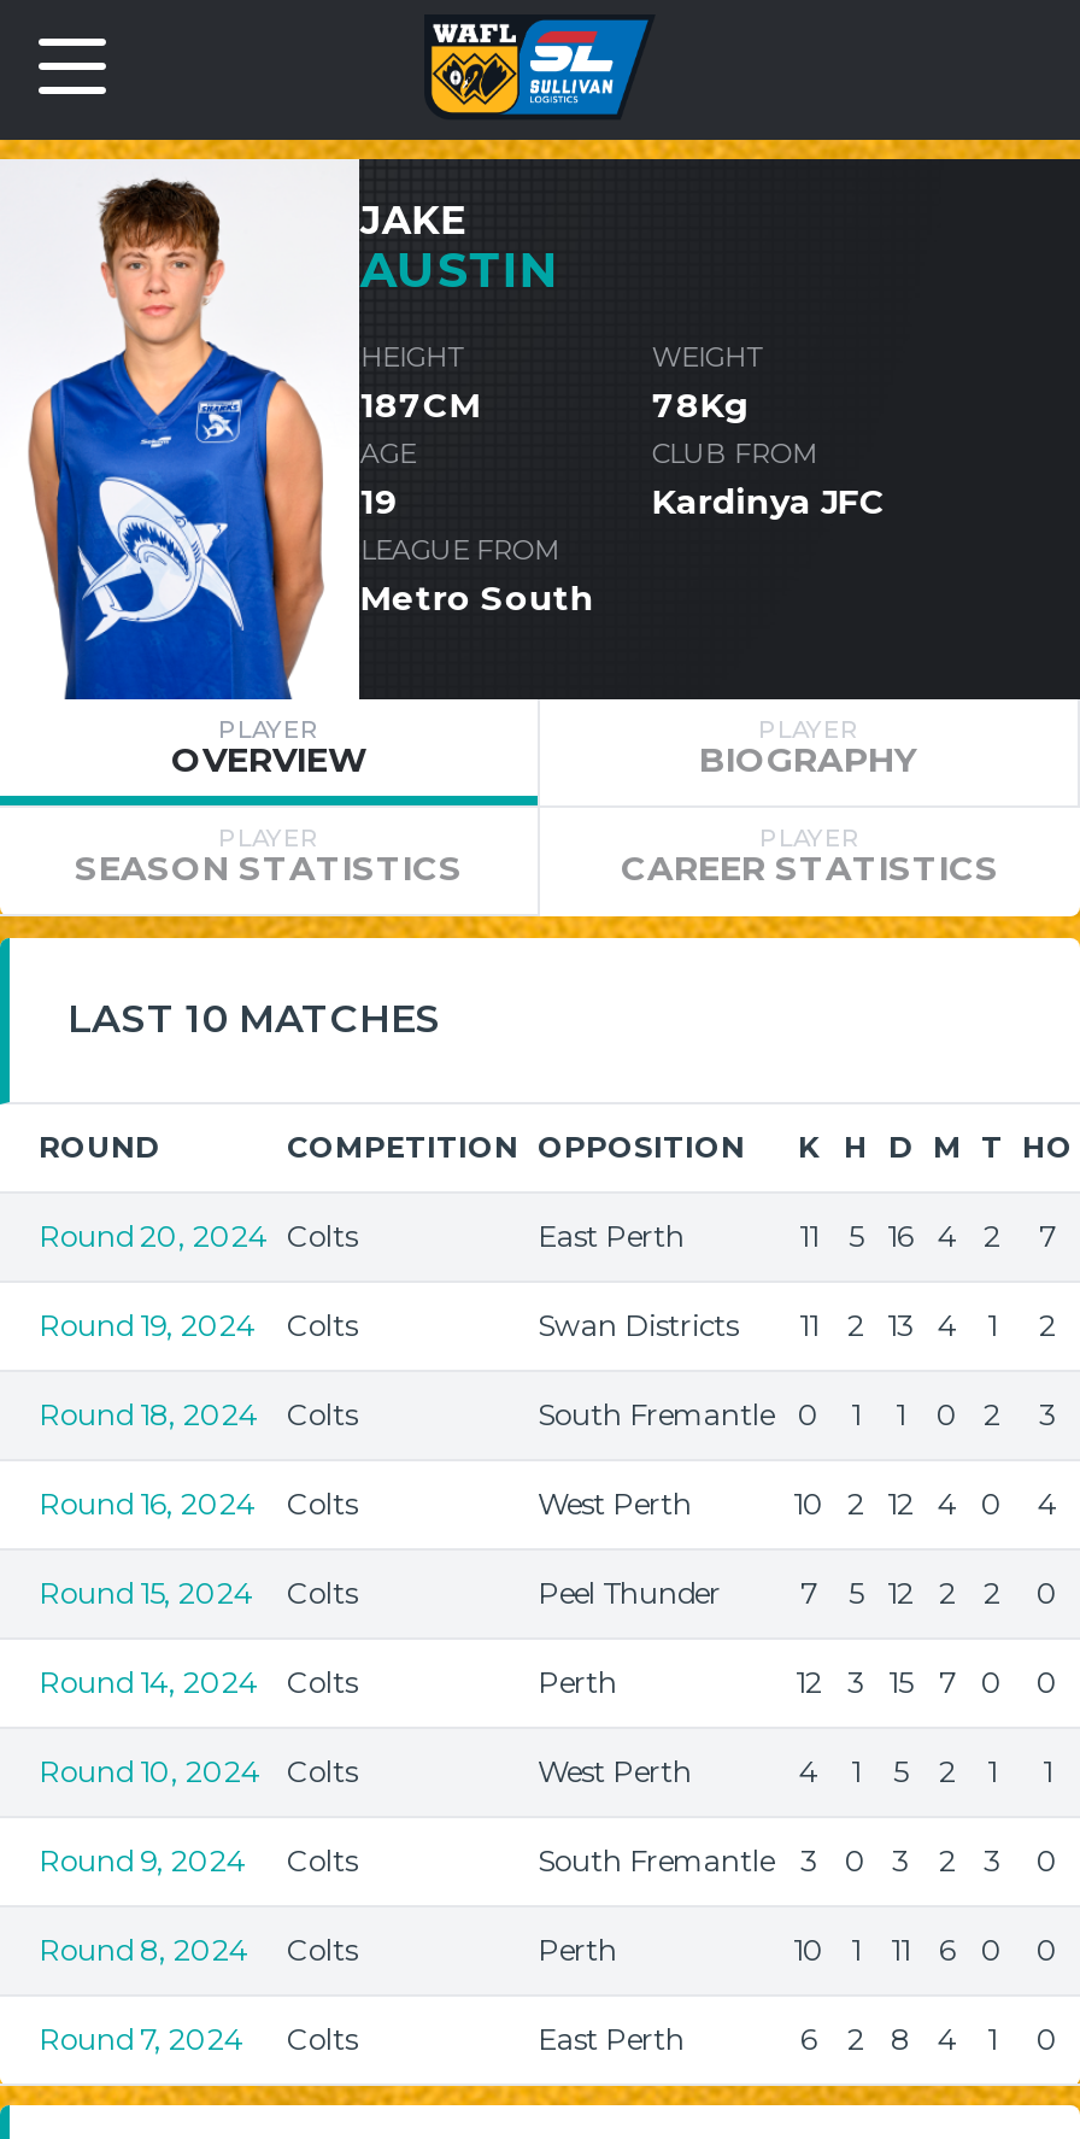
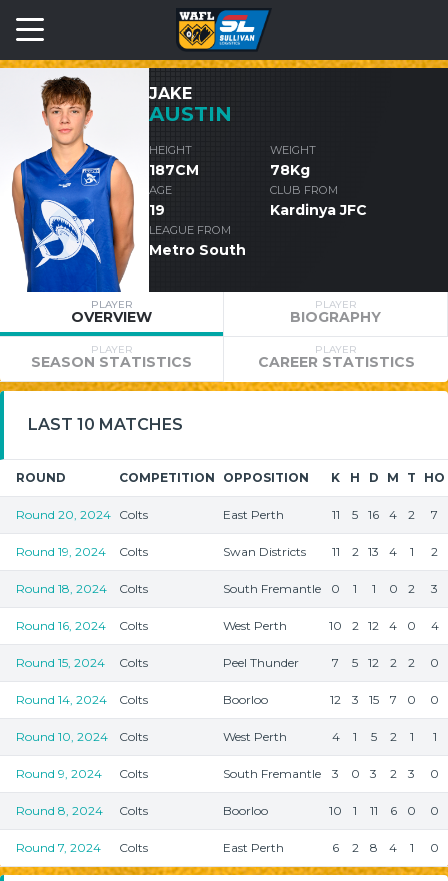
[538,1663,617,1699] Perth -> [223,692,268,707] Boorloo
[538,1931,617,1967] Perth -> [223,803,268,818] Boorloo

